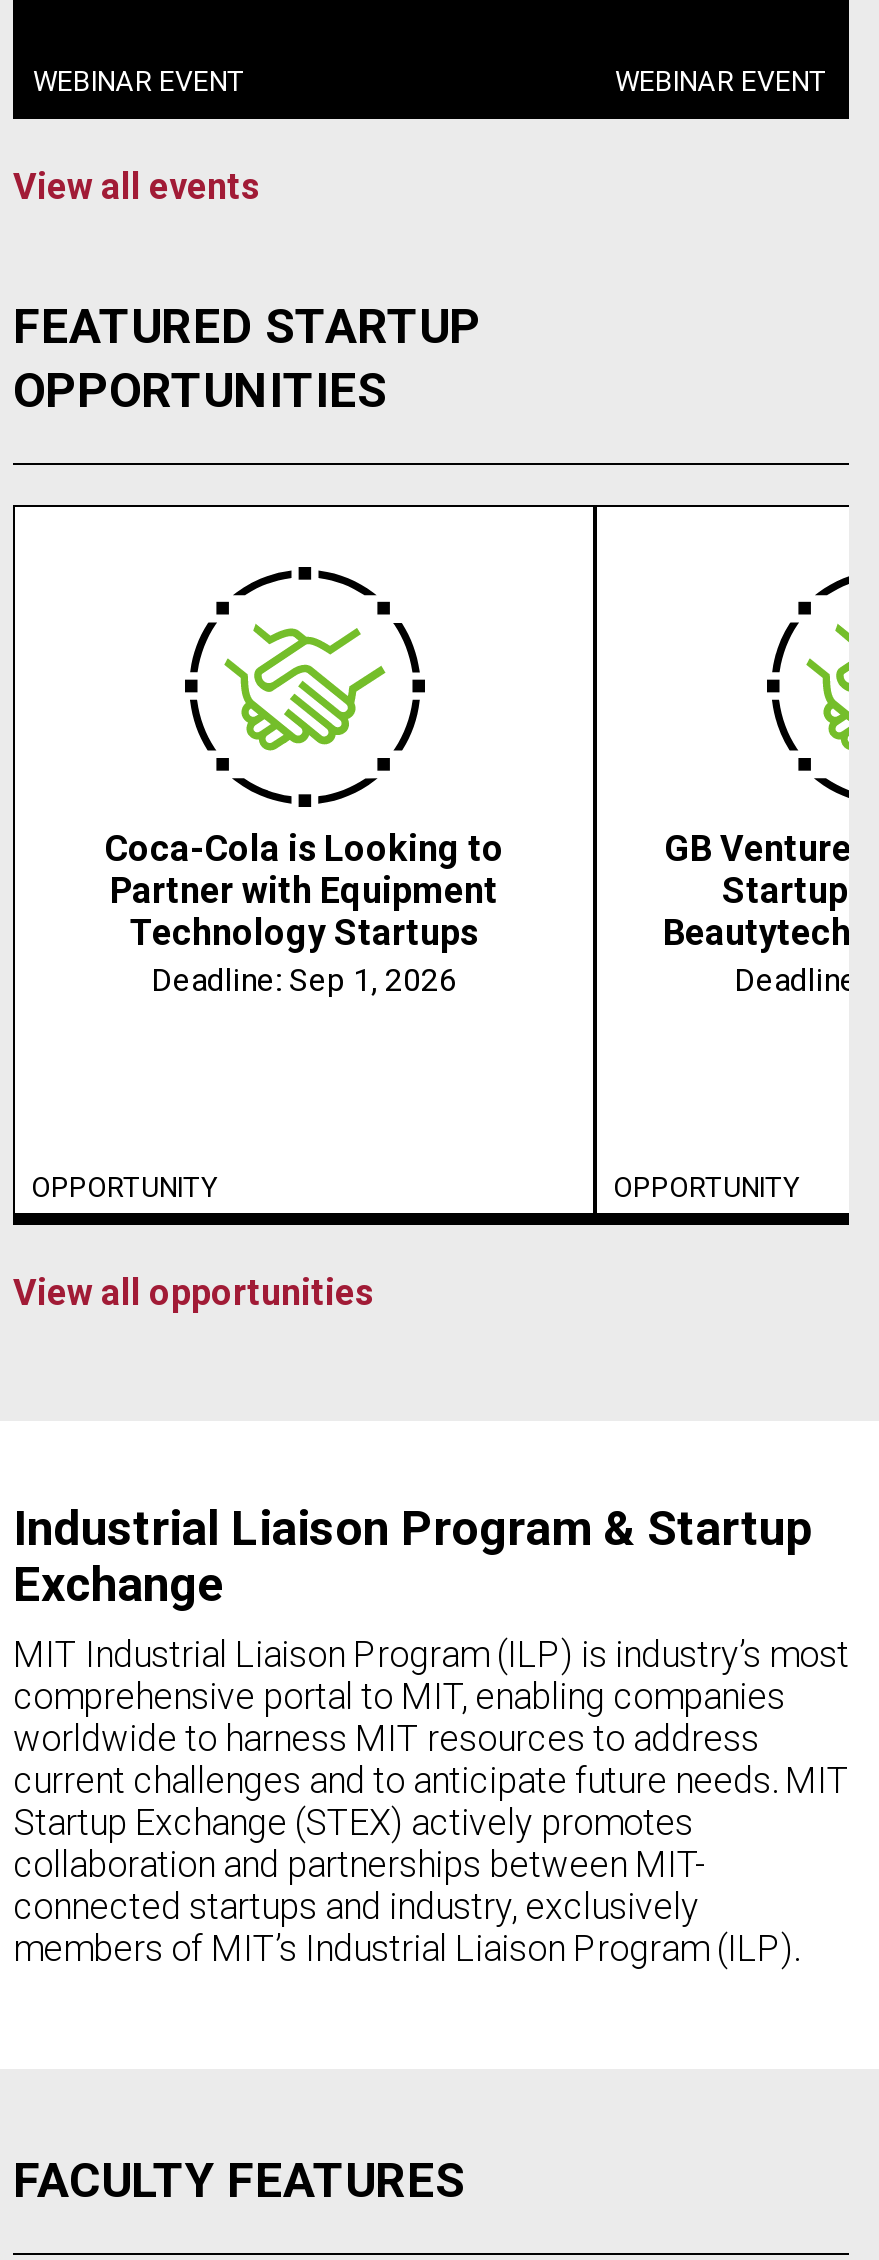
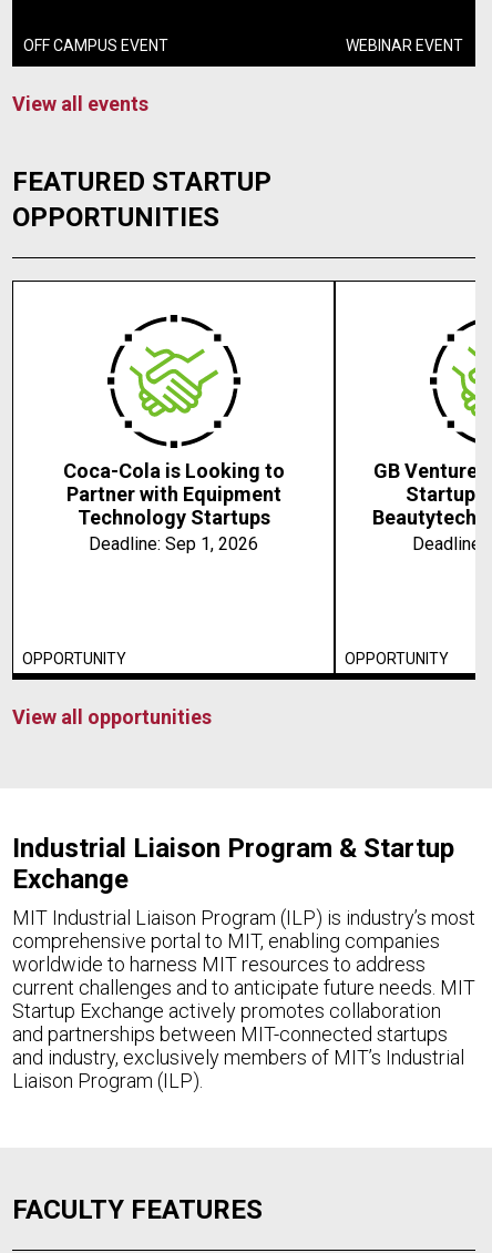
[33,65,245,97] WEBINAR EVENT -> [23,37,168,54] OFF CAMPUS EVENT
[13,1801,799,1969] Startup Exchange (STEX) actively promotes | collaboration and partnerships between MIT- | connected startups and industry, exclusively | members of MIT’s Industrial Liaison Program (ILP). -> [12,999,464,1092] Startup Exchange actively promotes collaboration | and partnerships between MIT-connected startups | and industry, exclusively members of MIT’s Industrial | Liaison Program (ILP).

